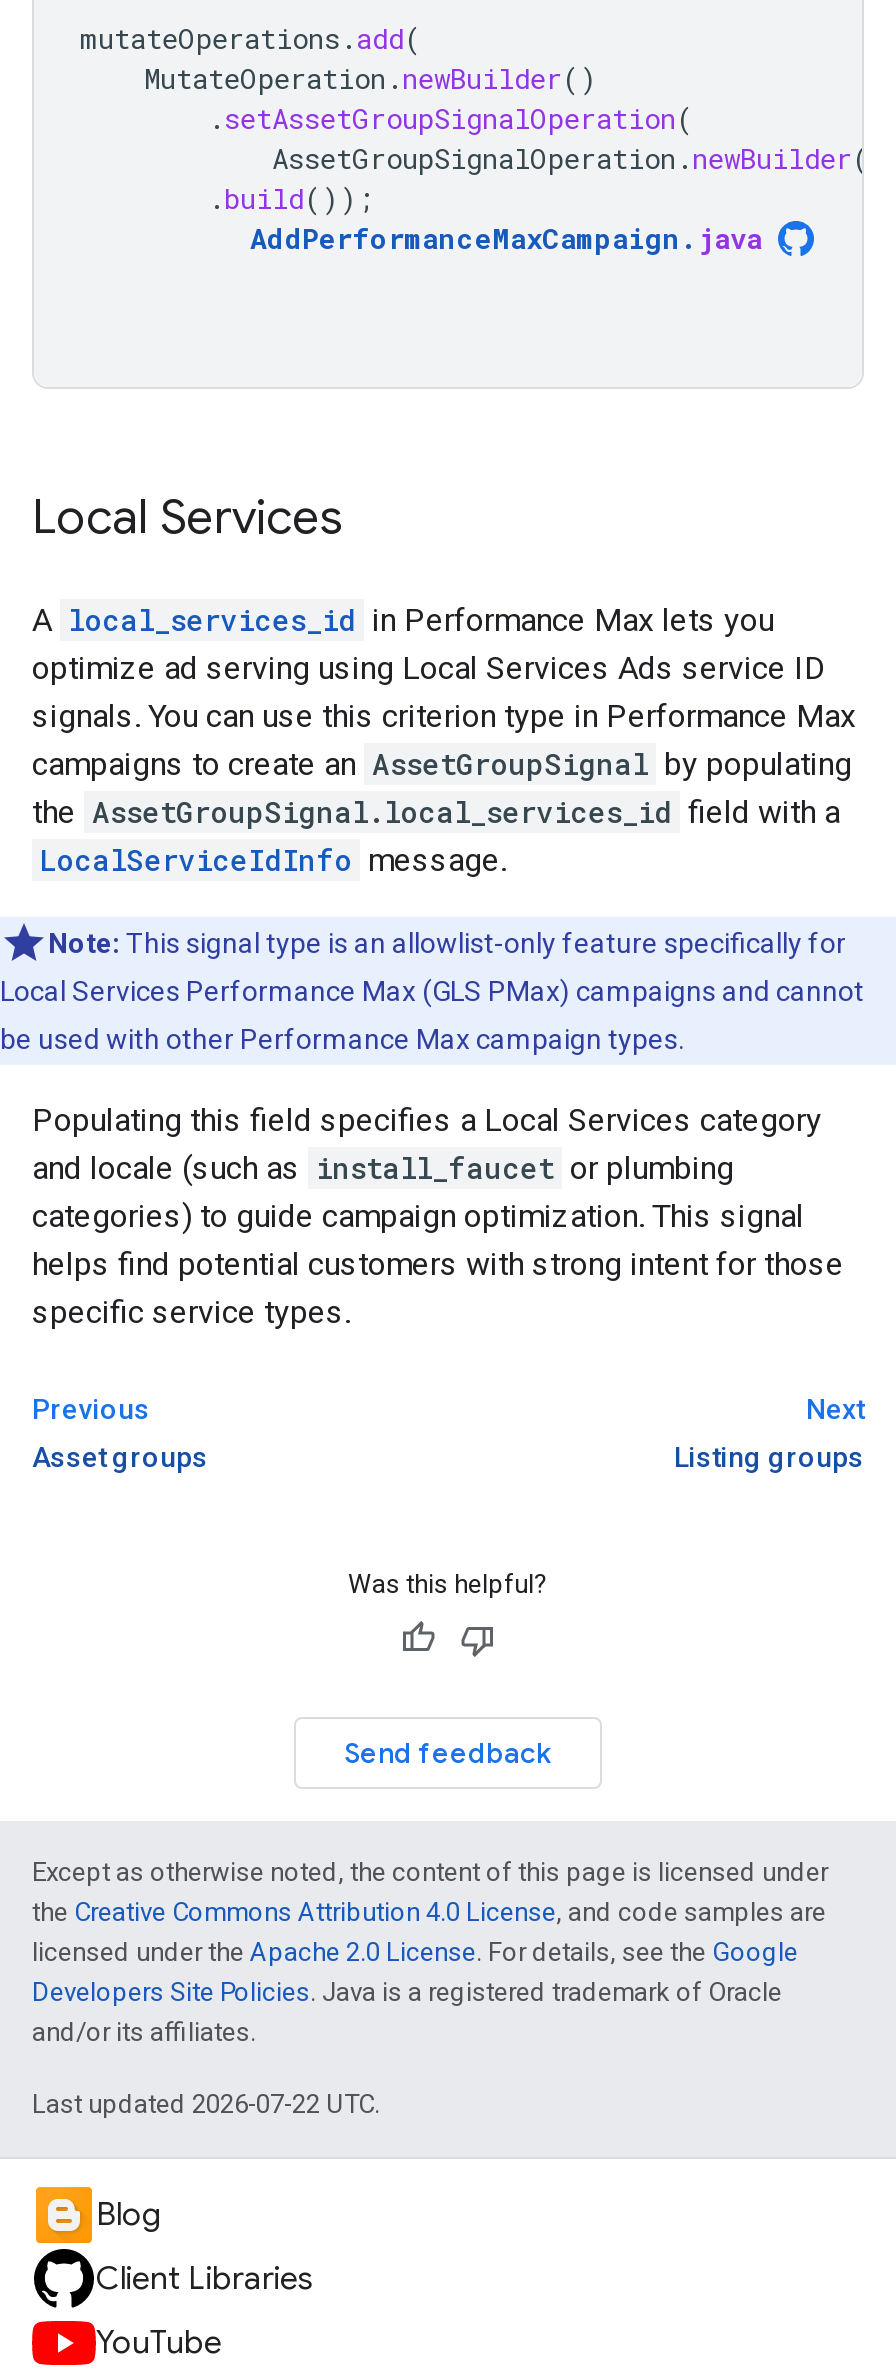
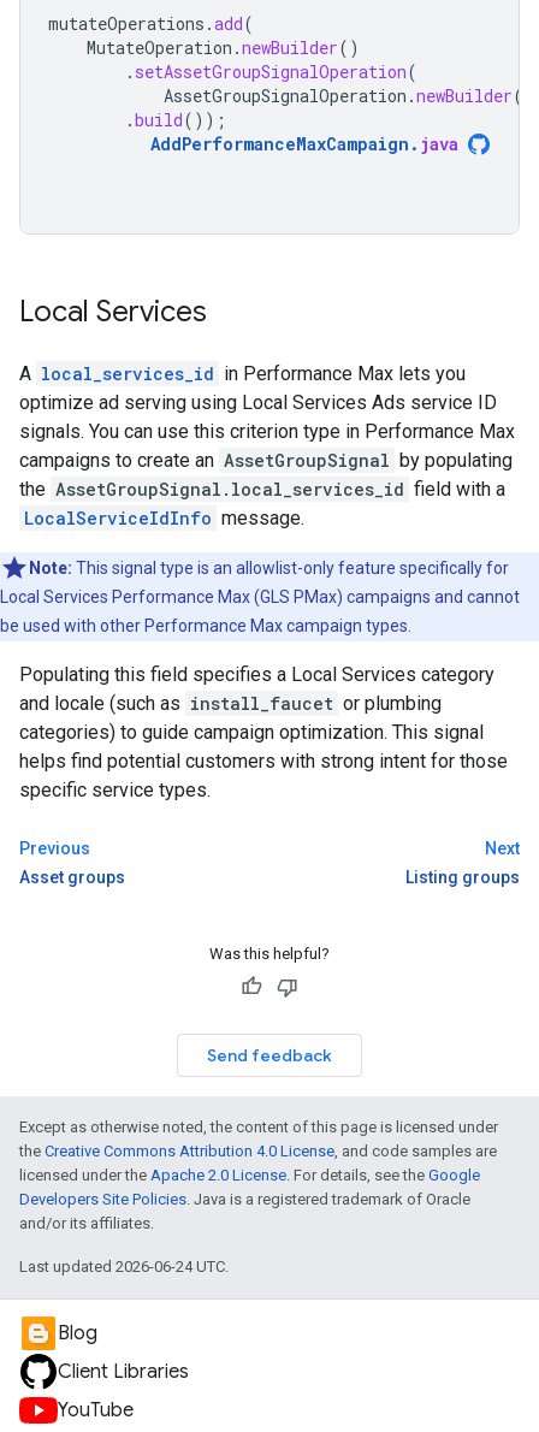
[32,2089,380,2119] Last updated 2026-07-22 UTC. -> [19,1258,229,1276] Last updated 2026-06-24 UTC.

